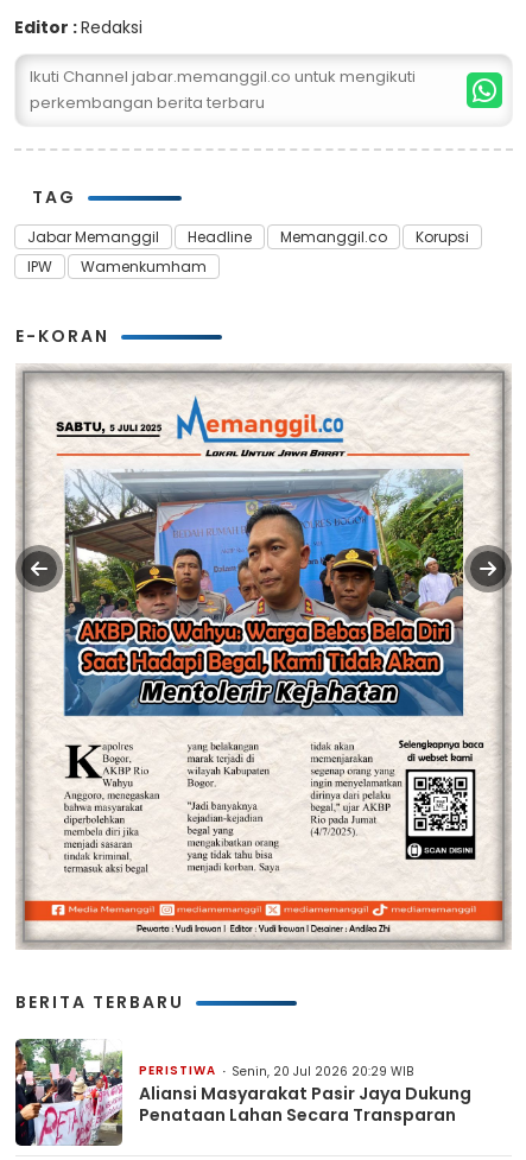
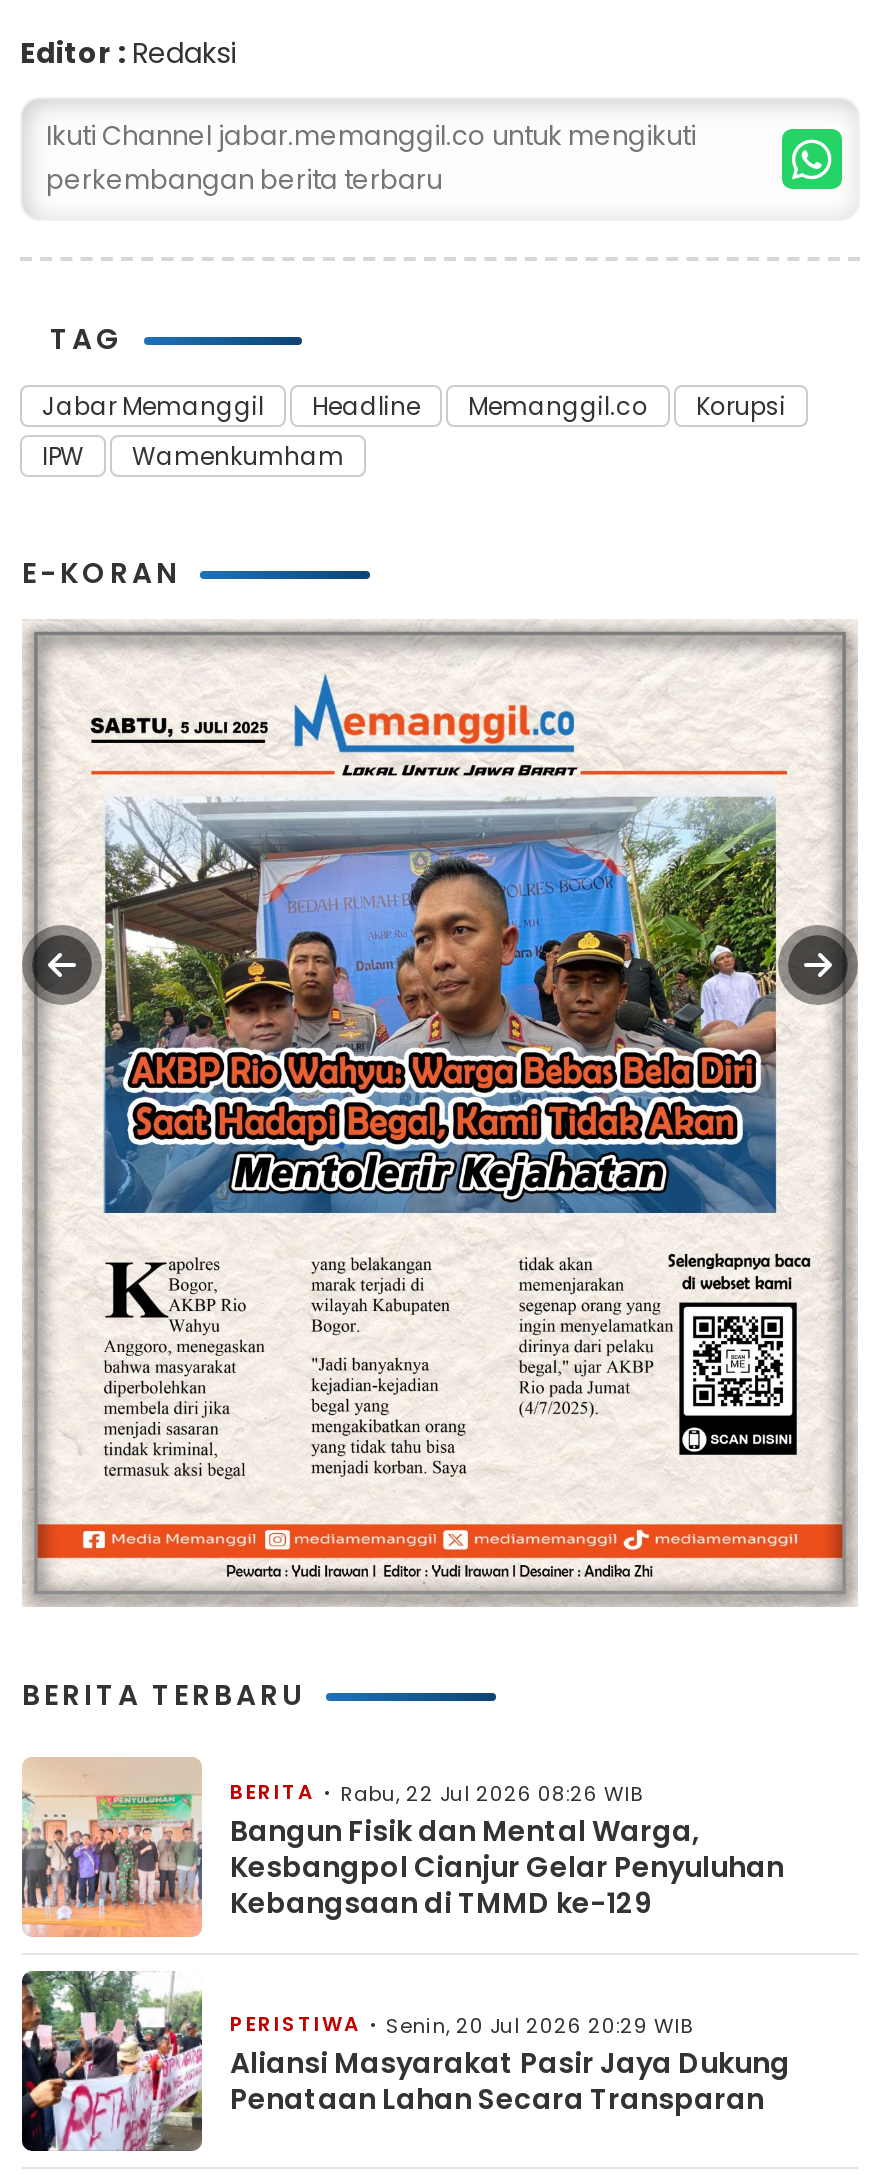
none -> [20,1757,784,1939] [image] | BERITA | Rabu, 22 Jul 2026 08:26 WIB | Bangun Fisik dan Mental Warga, | Kesbangpol Cianjur Gelar Penyuluhan | Kebangsaan di TMMD ke-129

